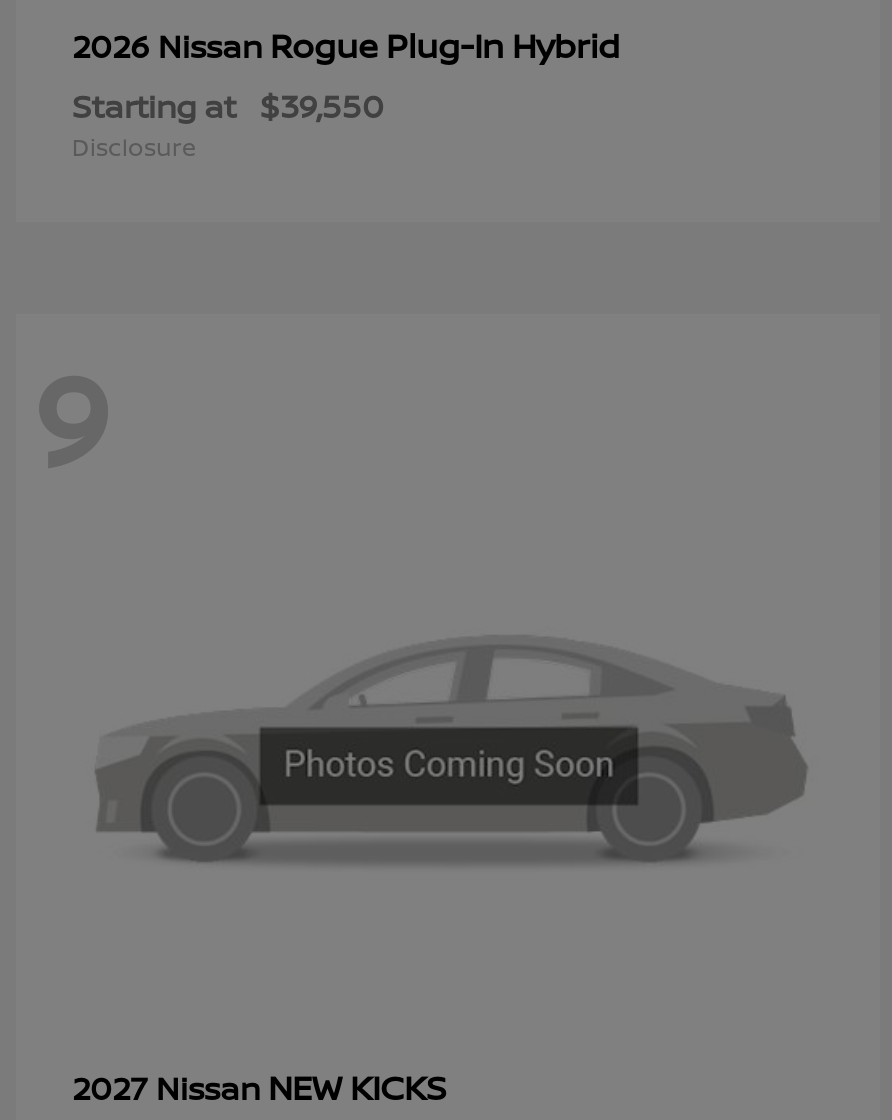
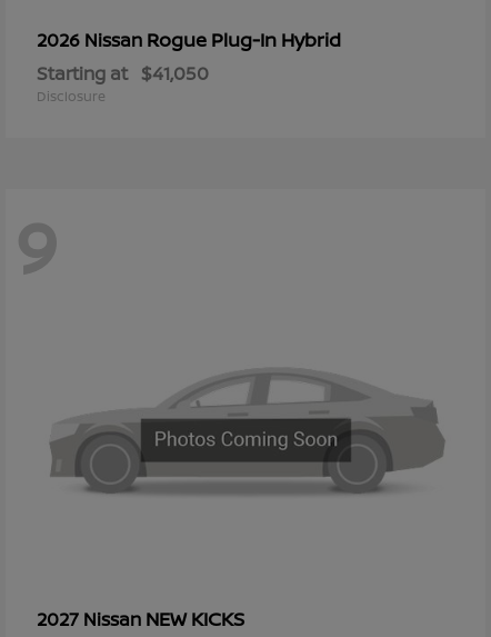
[72,84,384,128] Starting at $39,550 -> [37,61,209,86] Starting at $41,050

